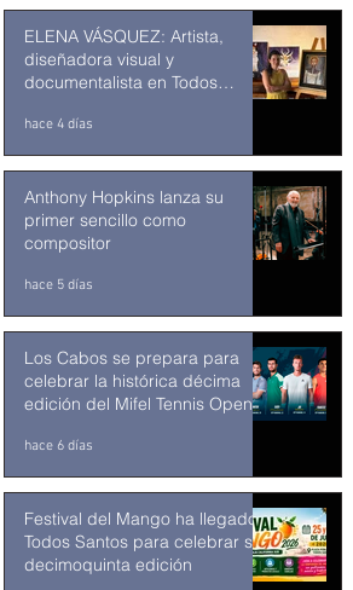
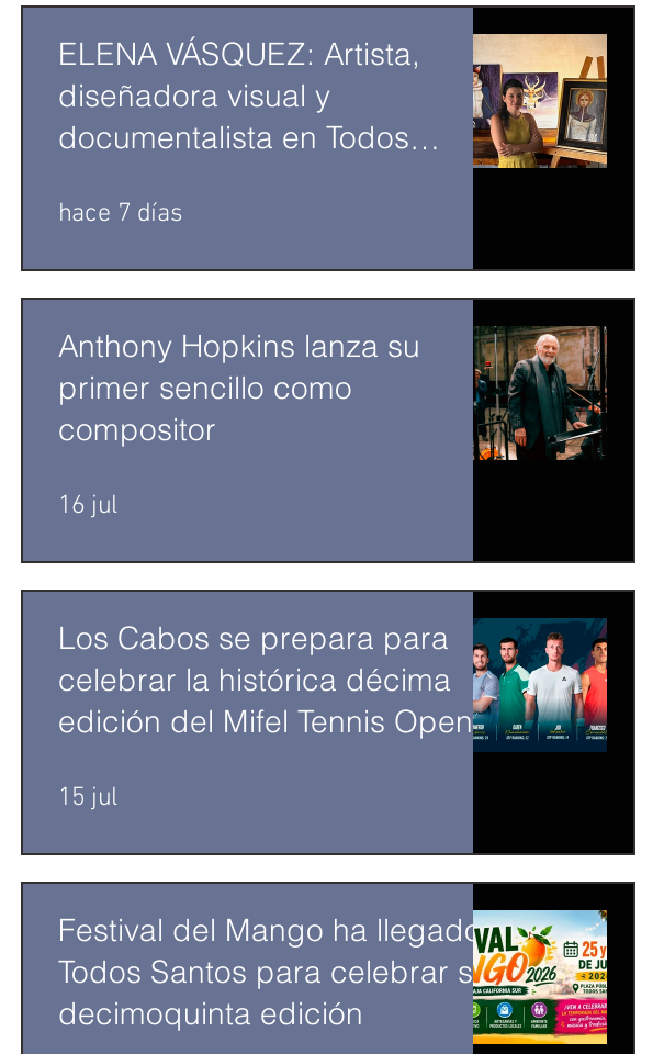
[24,116,93,133] hace 4 días -> [58,199,183,230] hace 7 días
[24,277,93,294] hace 5 días -> [58,491,117,522] 16 jul
[24,438,93,455] hace 6 días -> [58,783,117,814] 15 jul

